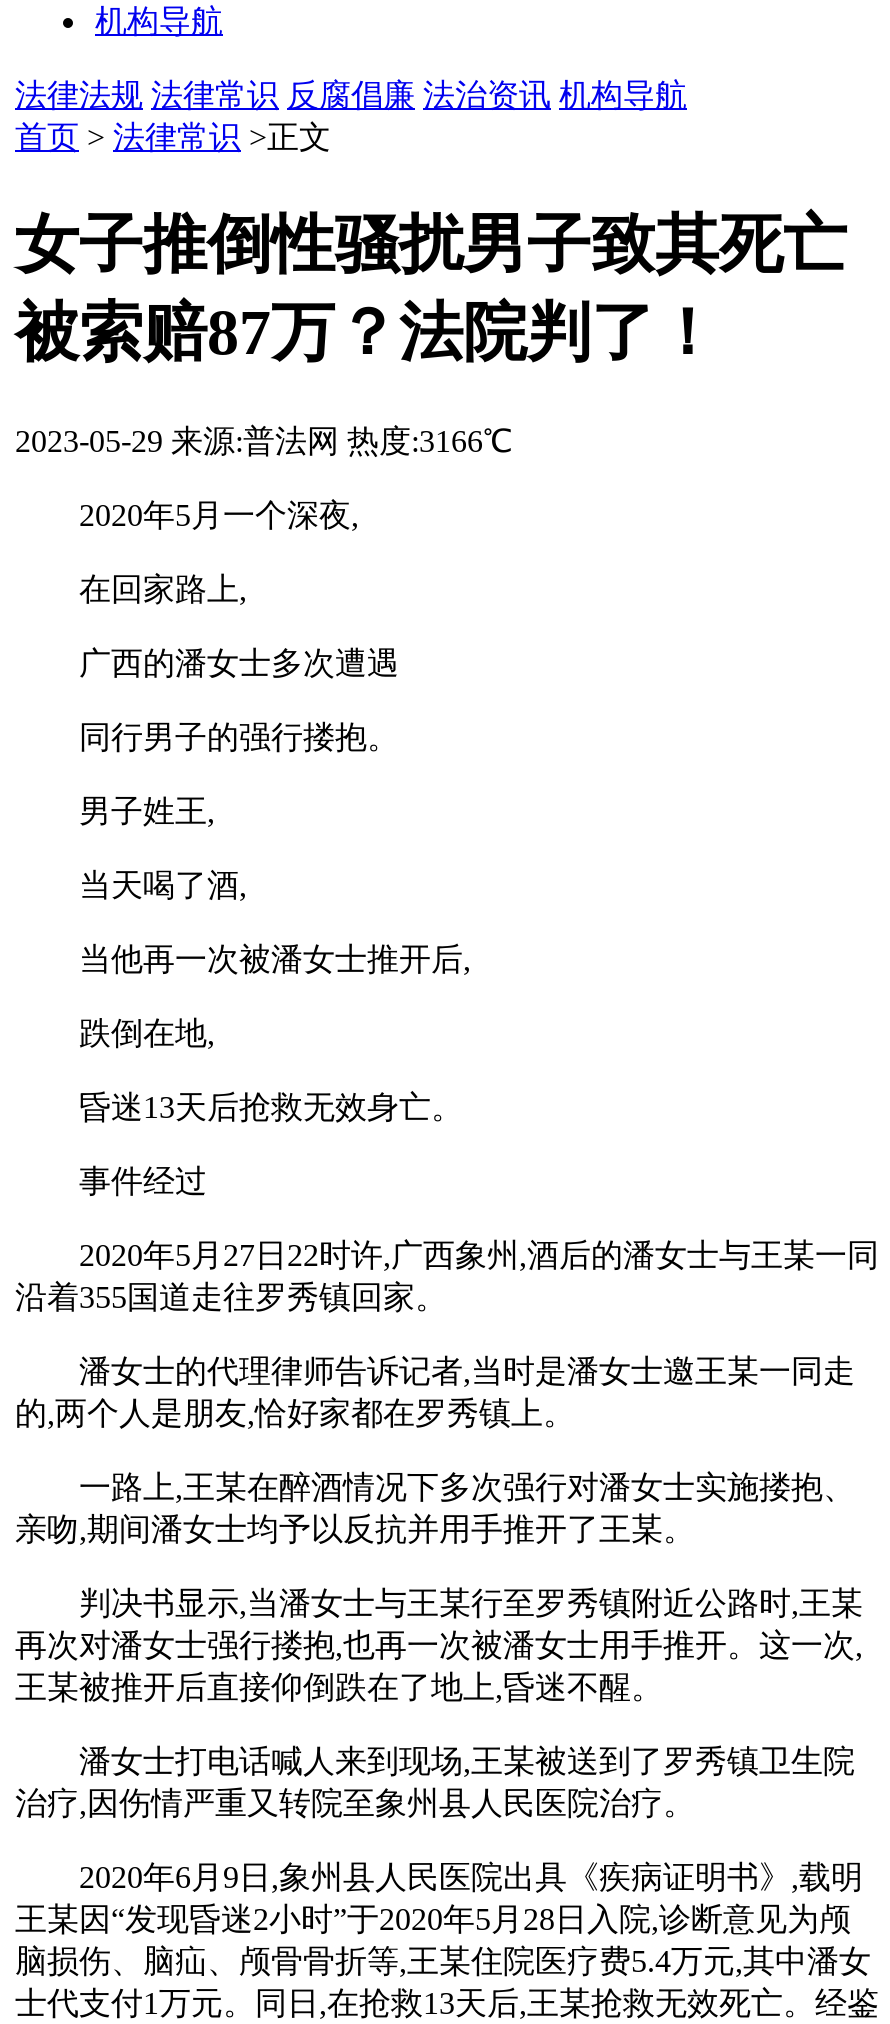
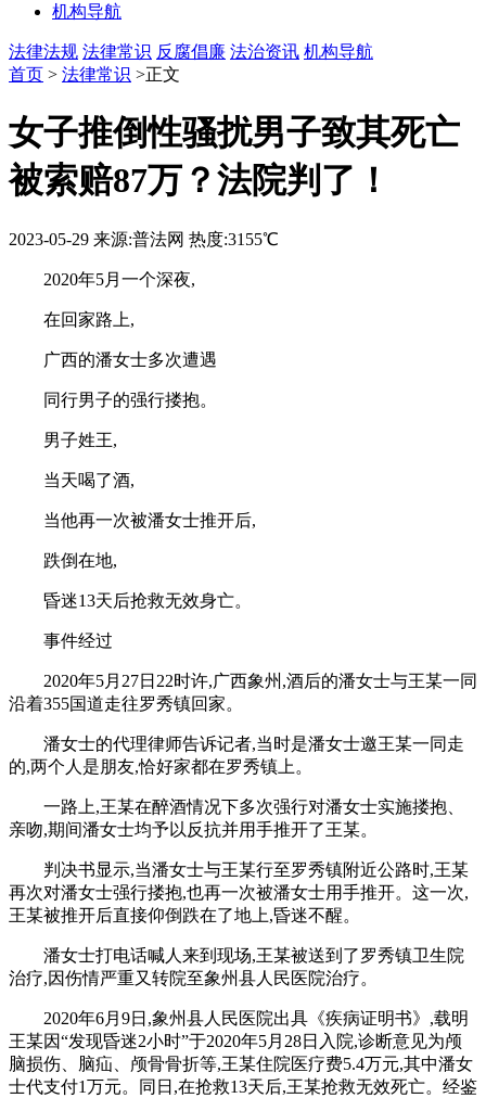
[15,424,513,458] 2023-05-29来源:普法网 热度:3166℃ -> [9,230,279,248] 2023-05-29来源:普法网 热度:3155℃

